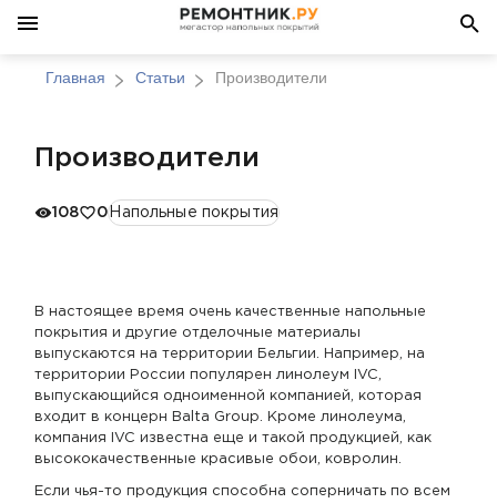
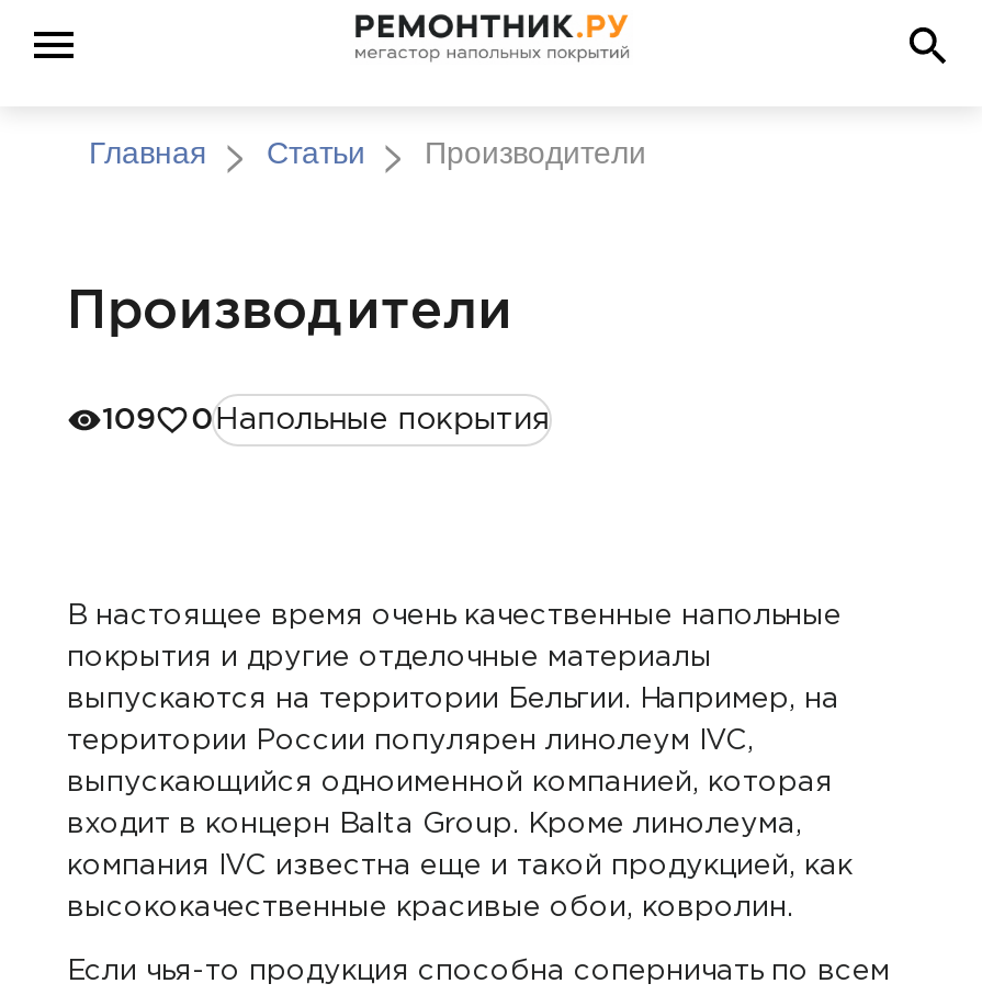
[52,206,79,219] 108 -> [102,406,156,432] 109

